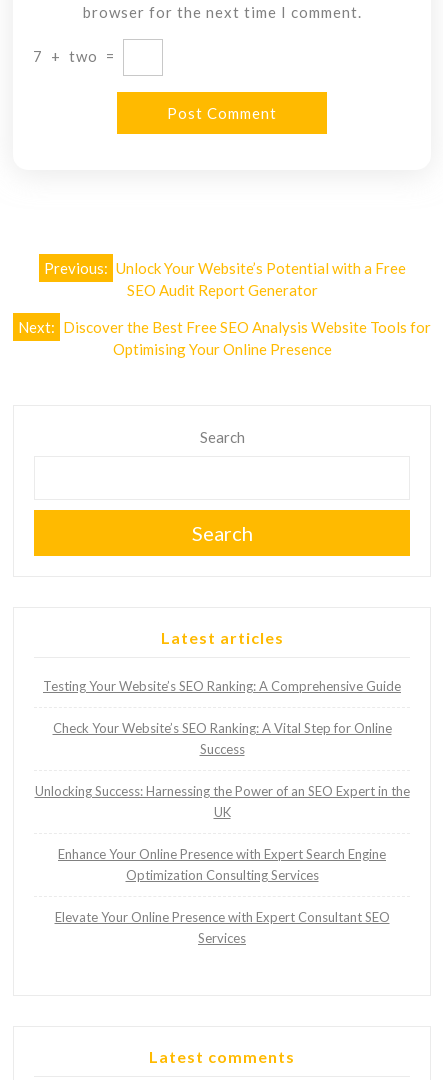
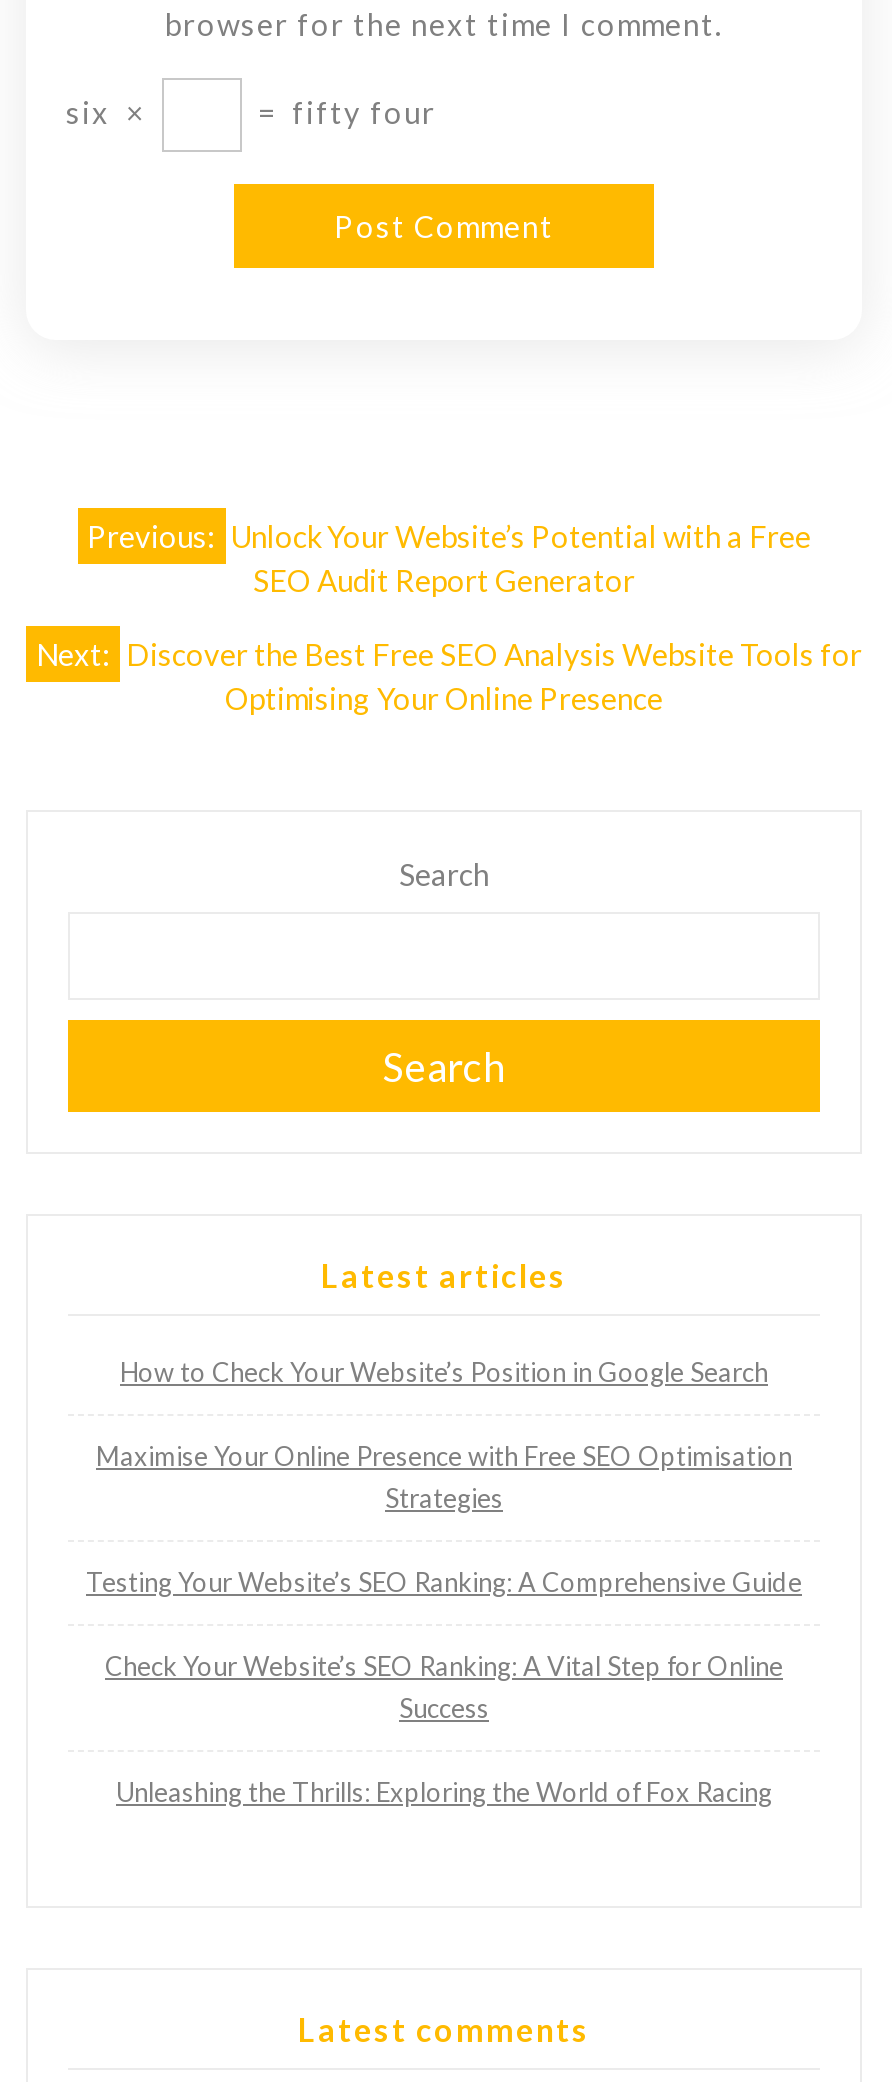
[33,46,119,64] 7 + two = -> [66,93,436,129] six × | = fifty four
none -> [96,1356,792,1514] How to Check Your Website’s Position in Google Search | Maximise Your Online Presence with Free SEO Optimisation | Strategies
moved [43,678,401,757] -> [86,1566,802,1724]: Testing Your Website’s SEO Ranking: A Comprehensive Guide | Check Your Website’s SEO Ranking: A Vital Step for Online | Success
[34,783,409,946] Unlocking Success: Harnessing the Power of an SEO Expert in the | UK | Enhance Your Online Presence with Expert Search Engine | Optimization Consulting Services | Elevate Your Online Presence with Expert Consultant SEO | Services -> [116,1776,772,1808] Unleashing the Thrills: Exploring the World of Fox Racing

